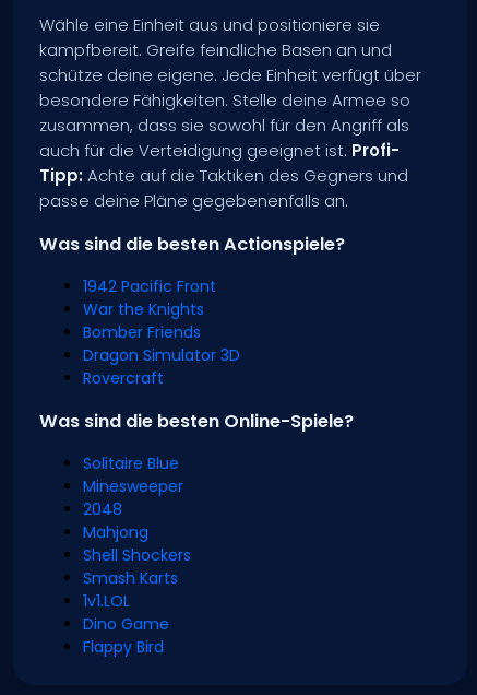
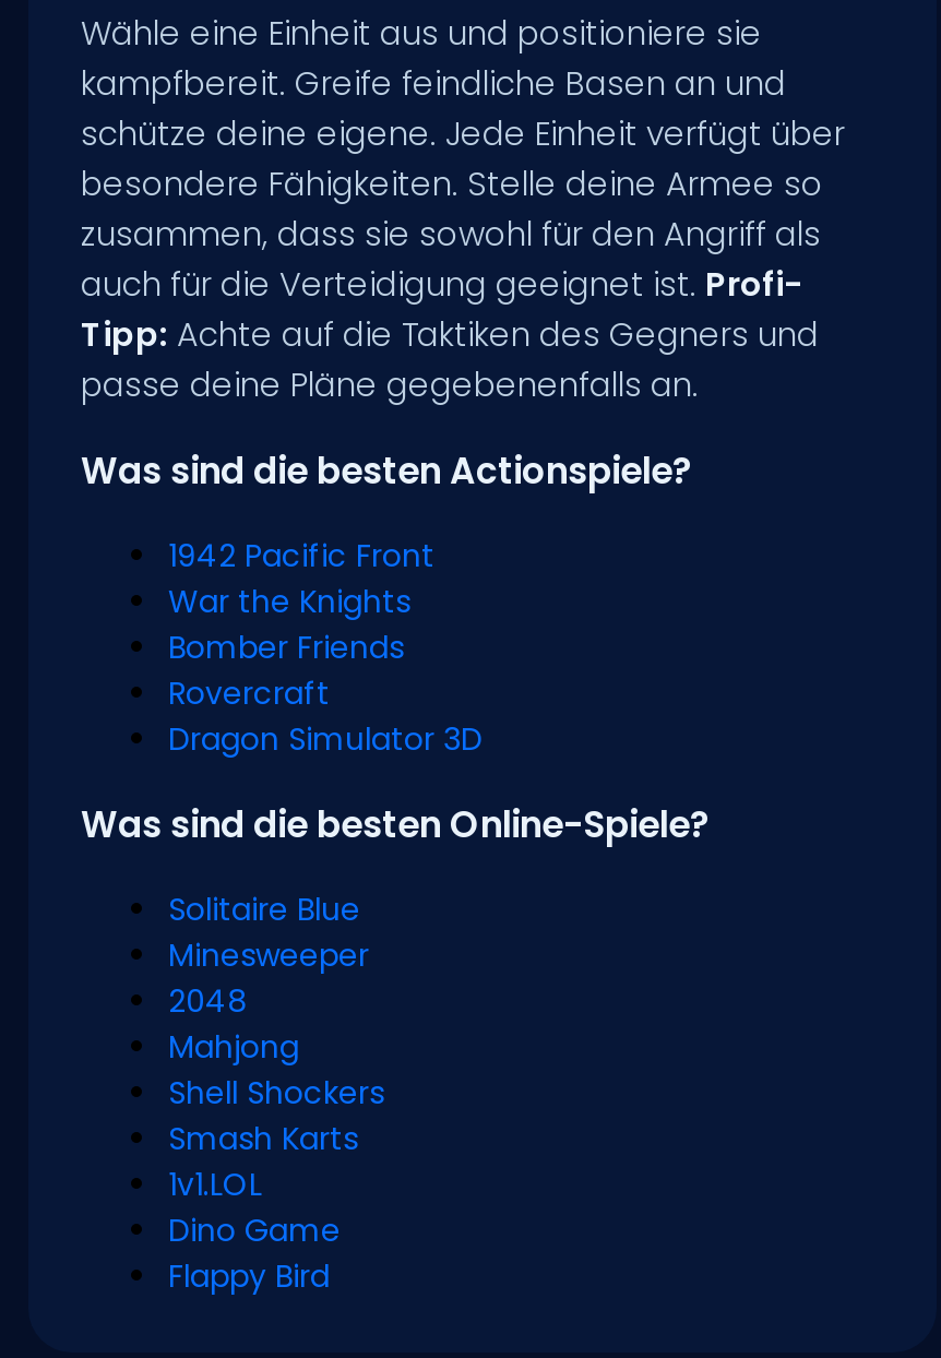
moved [83,344,240,366] -> [168,717,483,761]: Dragon Simulator 3D
moved [83,367,164,389] -> [168,671,330,715]: Rovercraft

